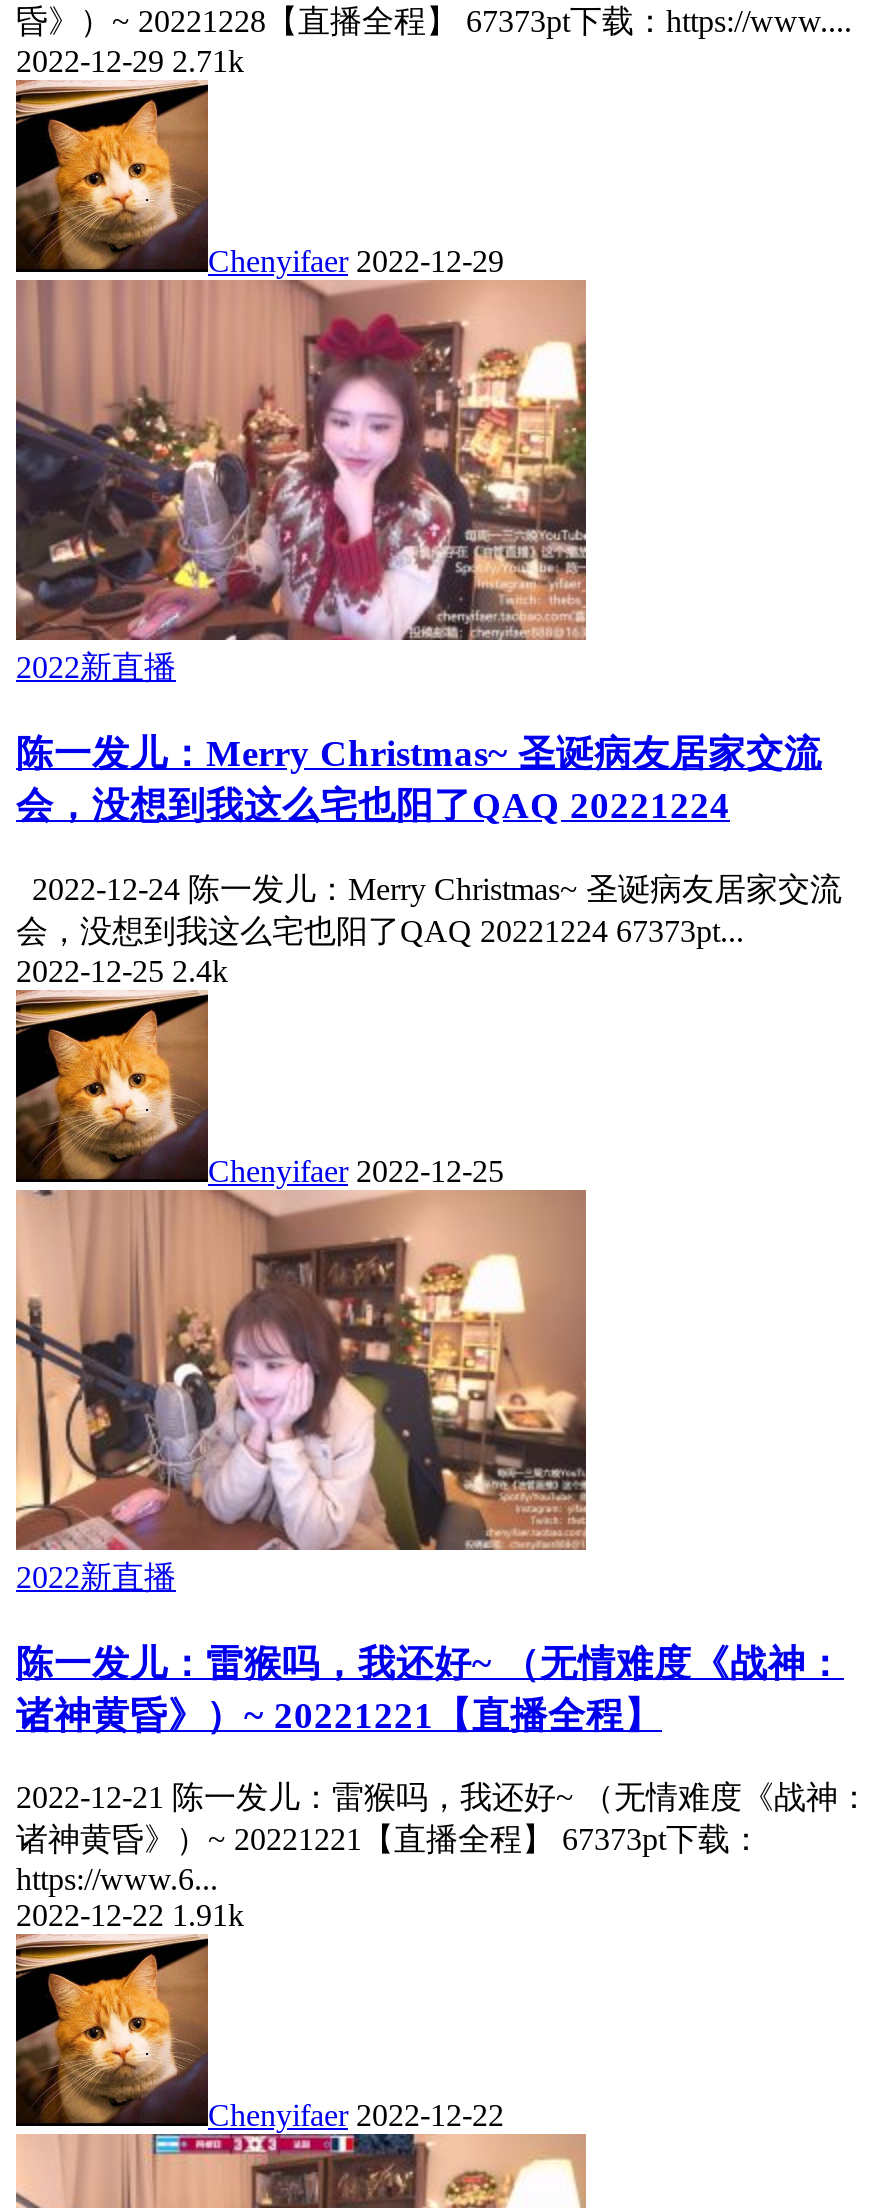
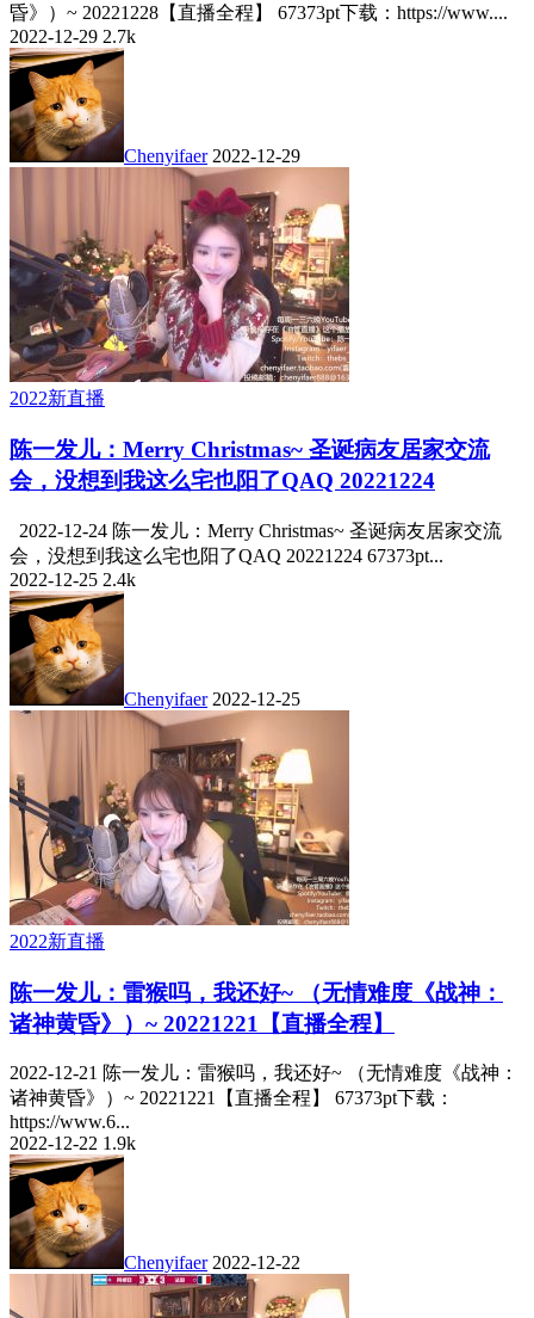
[16,45,244,79] 2022-12-29 2.71k -> [10,27,136,47] 2022-12-29 2.7k
[16,1898,244,1932] 2022-12-22 1.91k -> [10,1133,136,1153] 2022-12-22 1.9k

